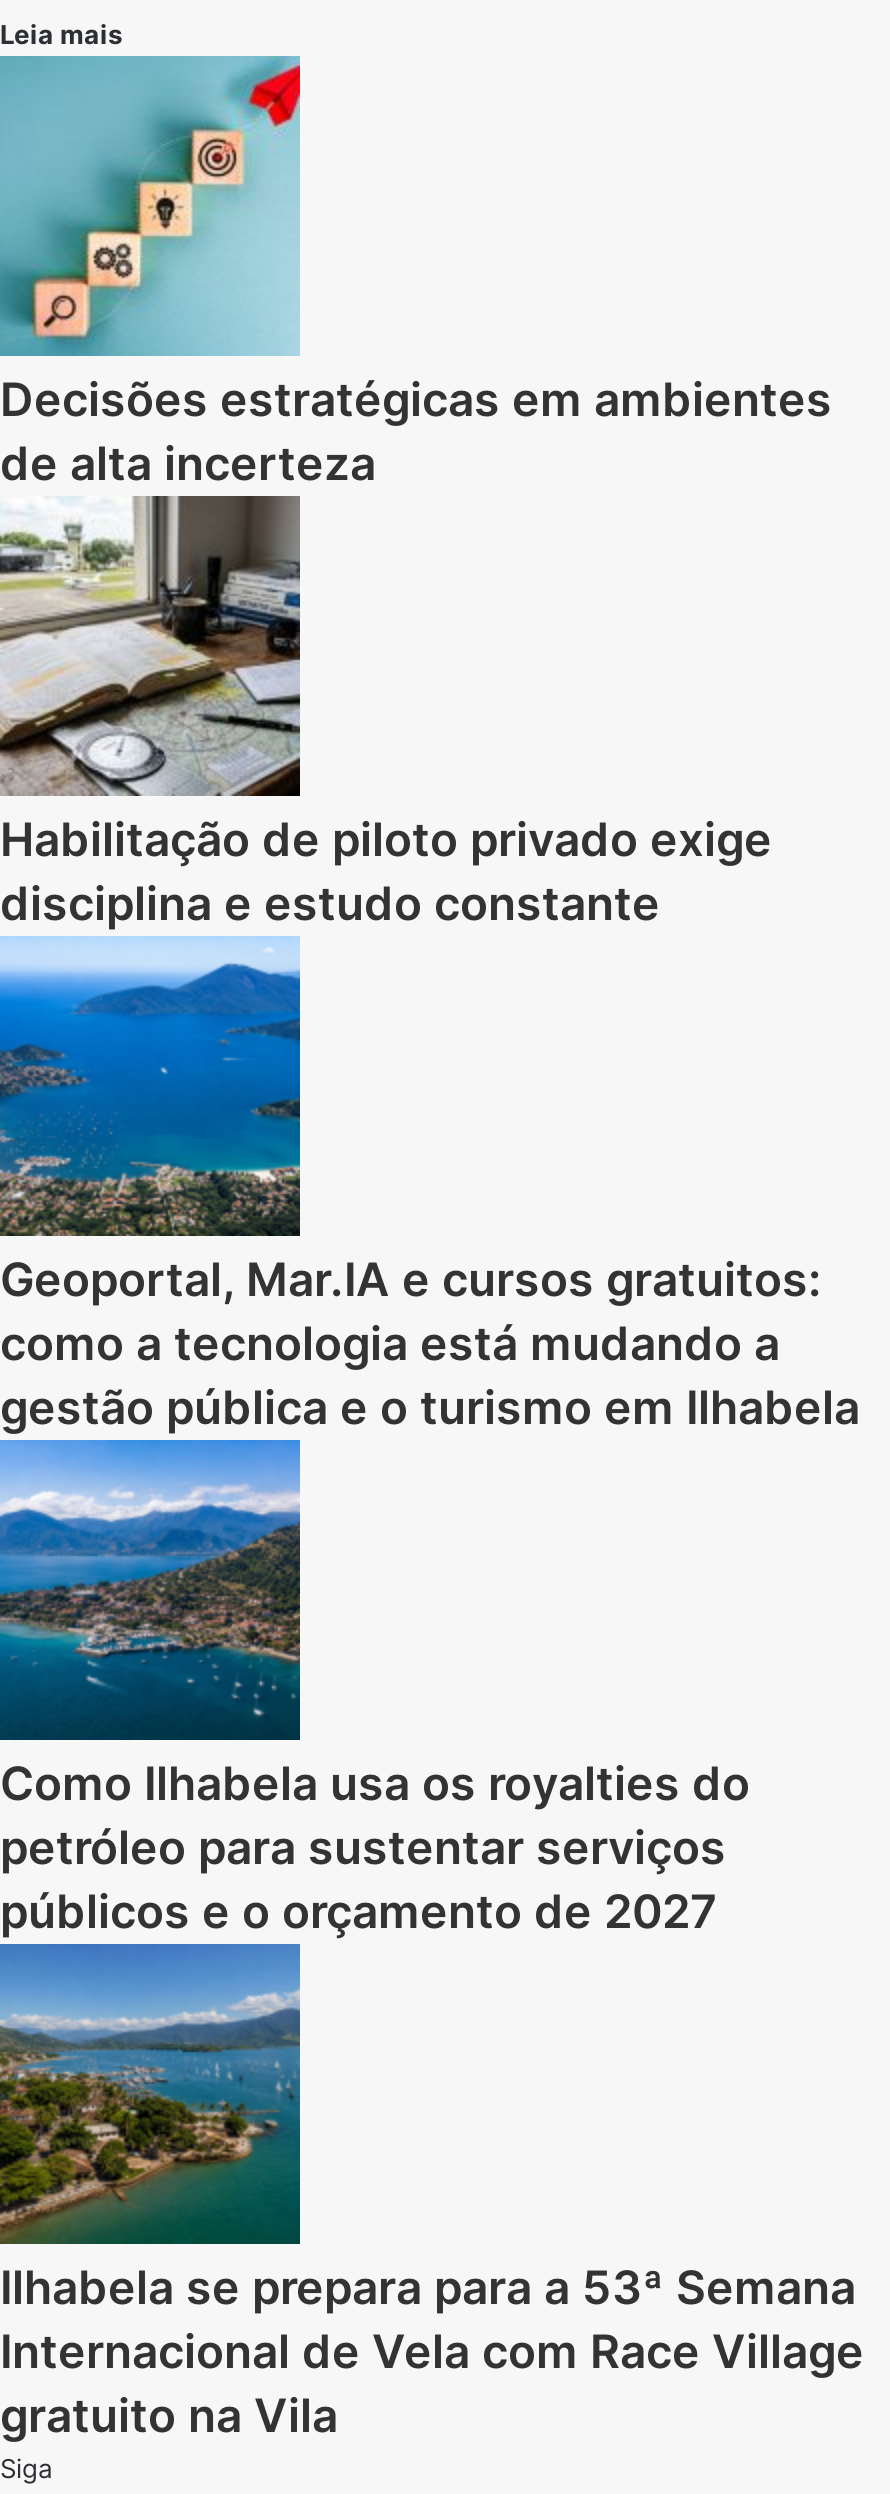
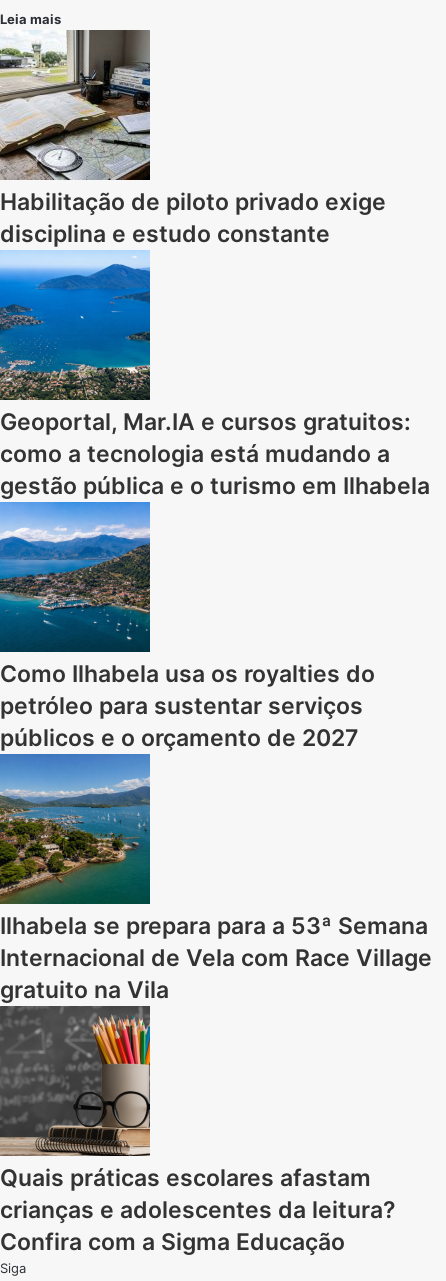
[0,54,832,493] [image] | Decisões estratégicas em ambientes | de alta incerteza -> none
moved [0,500,864,2445] -> [0,32,432,1004]: [image] | Habilitação de piloto privado exige | disciplina e estudo constante | ... | Internacional de Vela com Race Village | gratuito na Vila
none -> [0,1007,396,1256] [image] | Quais práticas escolares afastam | crianças e adolescentes da leitura? | Confira com a Sigma Educação

